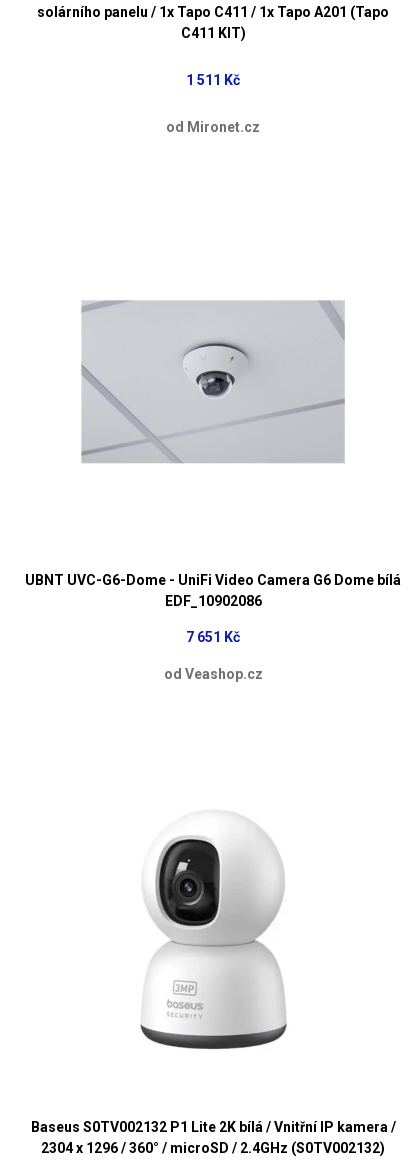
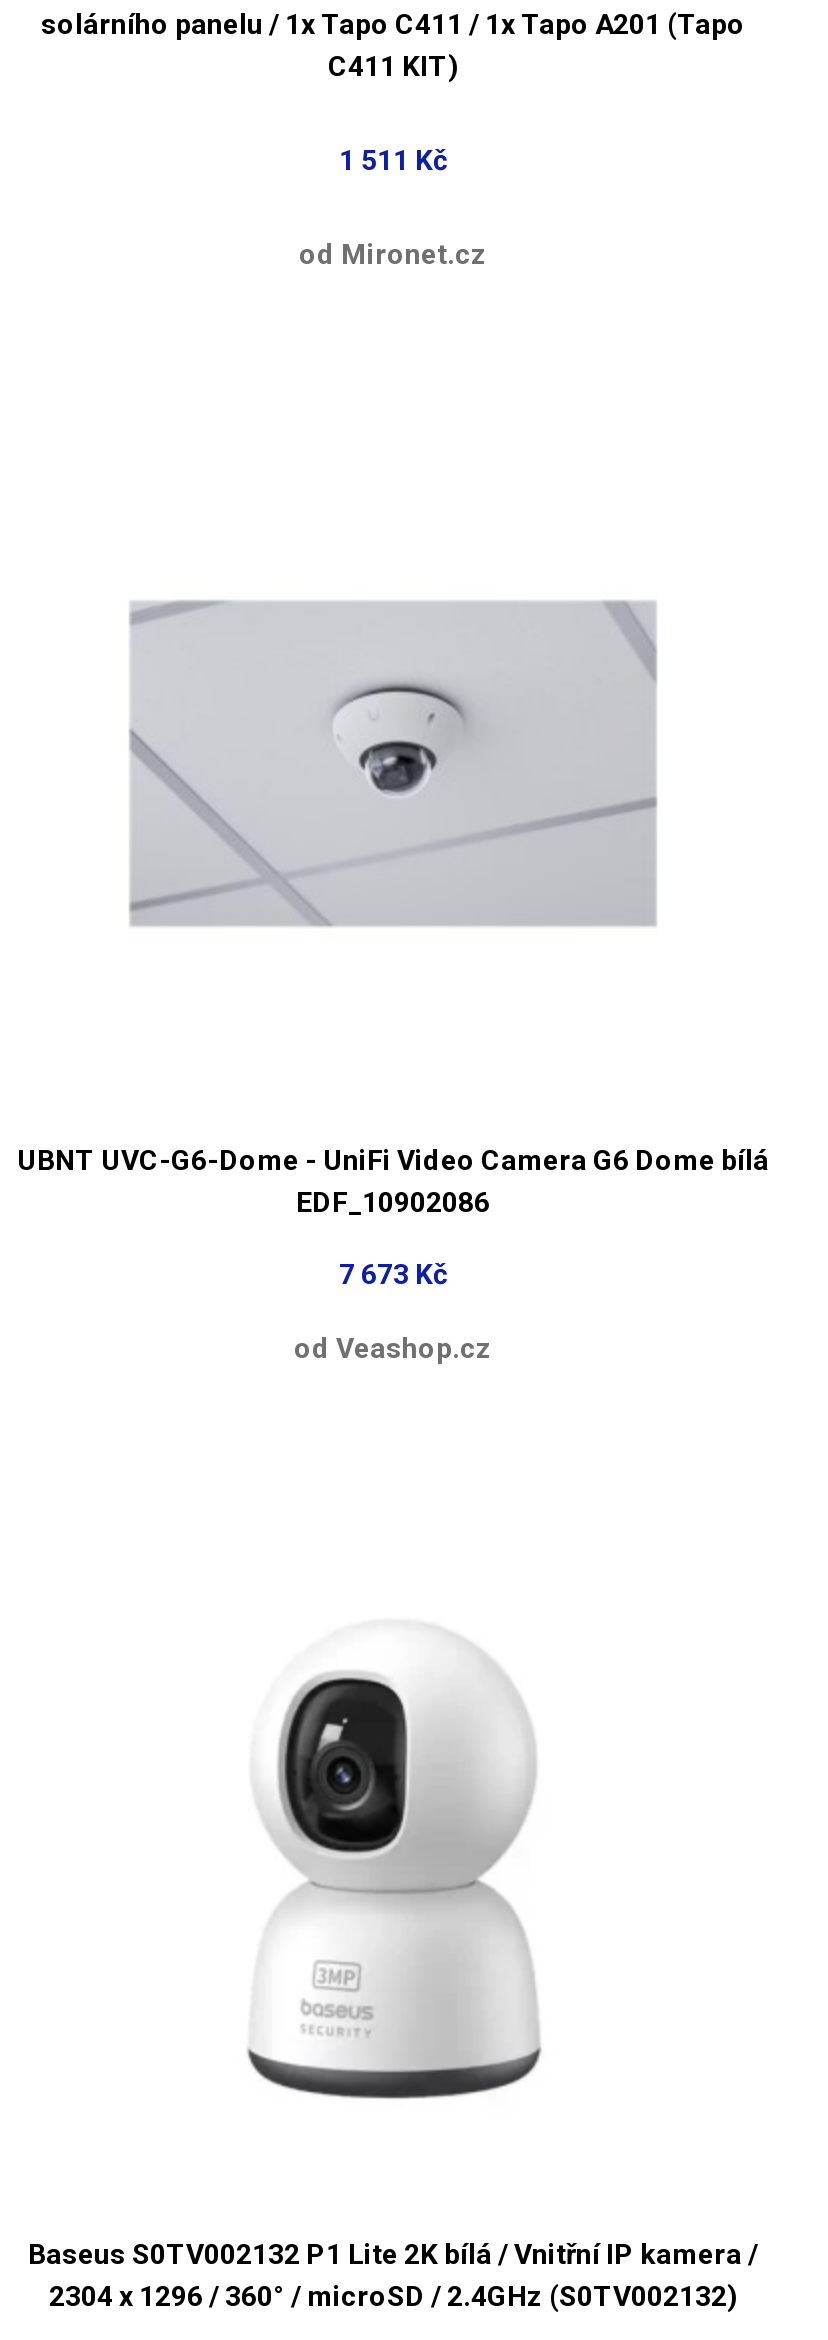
[186,629,240,645] 7 651 Kč -> [339,1259,447,1291] 7 673 Kč

